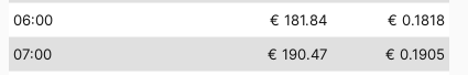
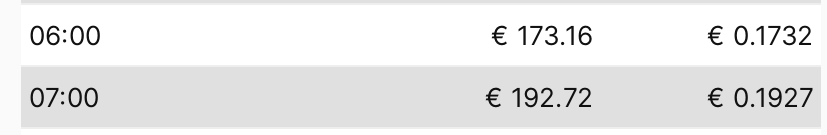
[270,11,327,29] € 181.84 -> [491,19,593,51] € 173.16
[388,11,445,29] € 0.1818 -> [707,19,813,51] € 0.1732
[268,45,327,63] € 190.47 -> [485,81,593,113] € 192.72
[385,45,445,63] € 0.1905 -> [707,81,813,113] € 0.1927

